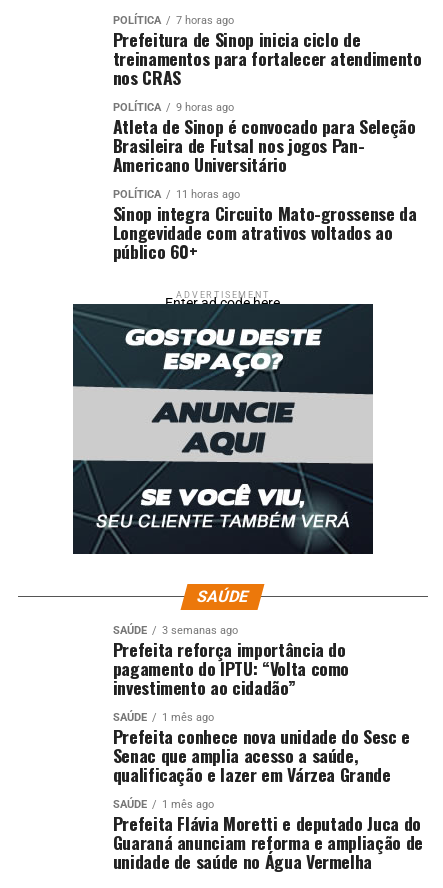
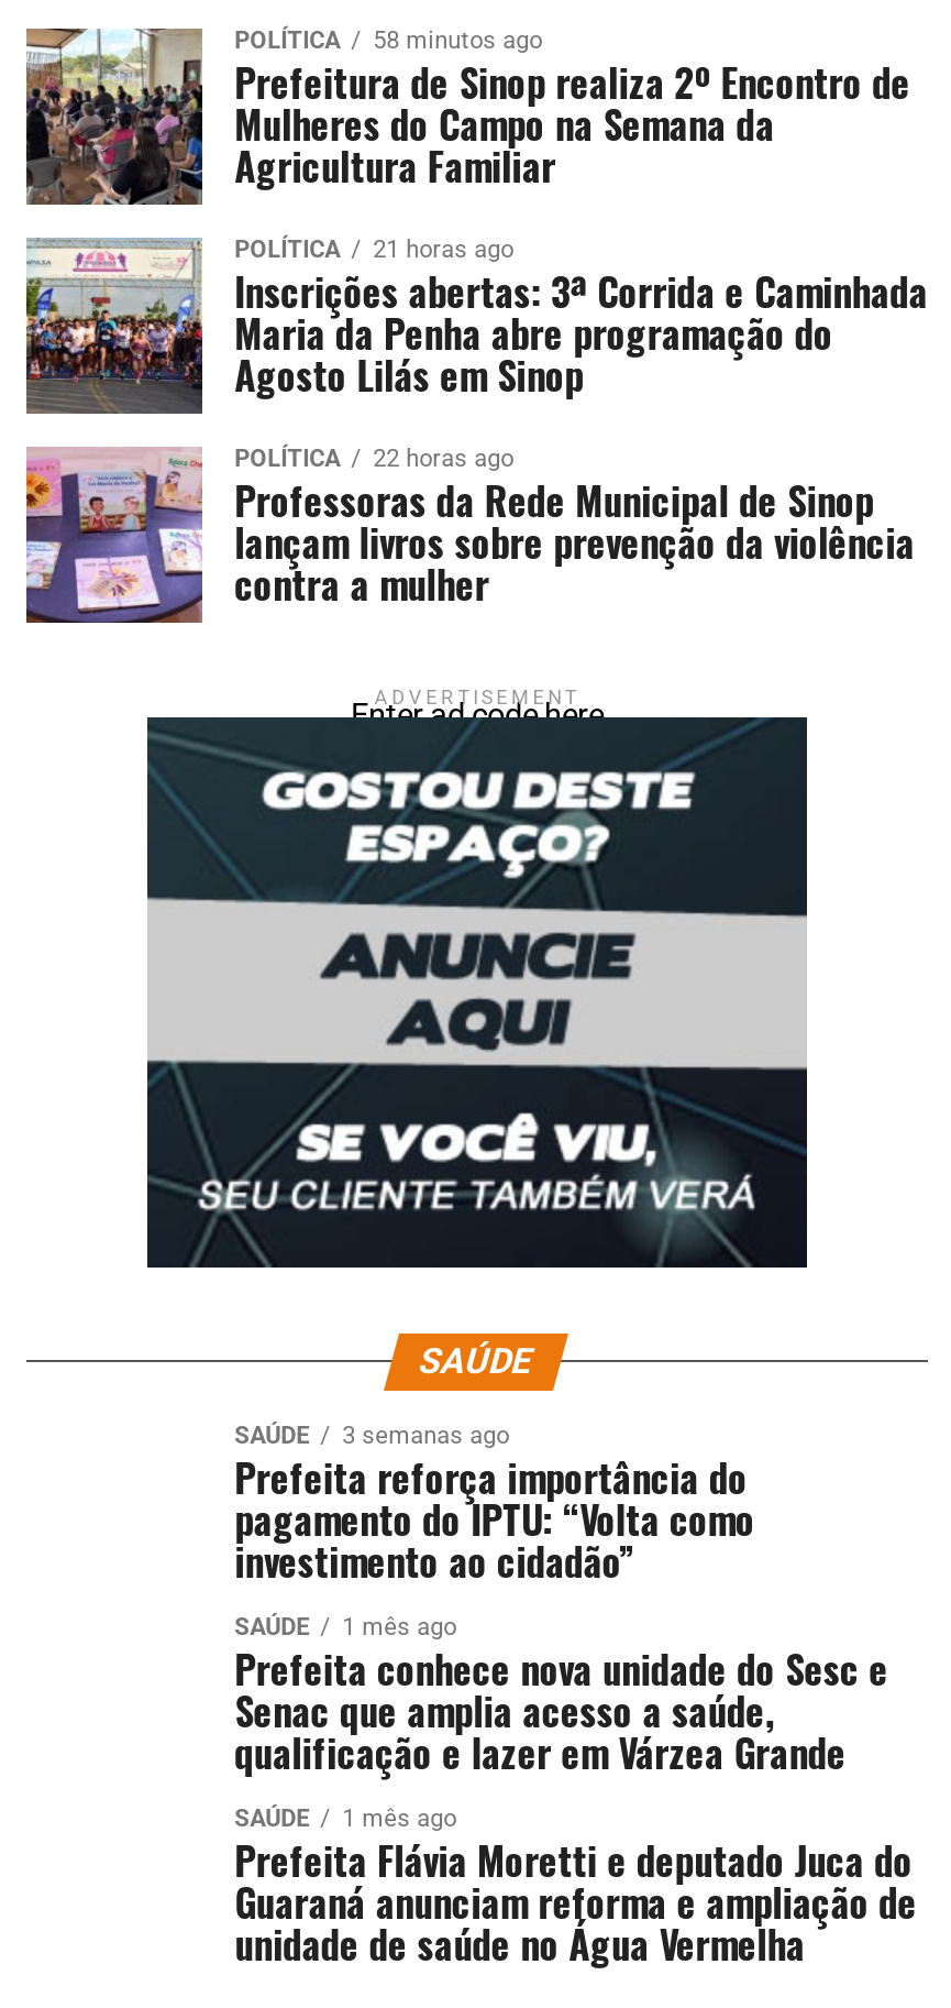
[113,14,422,90] 7 horas ago | Prefeitura de Sinop inicia ciclo de | treinamentos para fortalecer atendimento | nos CRAS -> [235,26,910,193] 58 minutos ago | Prefeitura de Sinop realiza 2º Encontro de | Mulheres do Campo na Semana da | Agricultura Familiar
none -> [24,26,204,207] [image]
[113,101,416,177] 9 horas ago | Atleta de Sinop é convocado para Seleção | Brasileira de Futsal nos jogos Pan- | Americano Universitário -> [235,235,928,402] 21 horas ago | Inscrições abertas: 3ª Corrida e Caminhada | Maria da Penha abre programação do | Agosto Lilás em Sinop
none -> [24,235,202,416] [image]
[113,188,417,264] 11 horas ago | Sinop integra Circuito Mato-grossense da | Longevidade com atrativos voltados ao | público 60+ -> [235,444,914,611] 22 horas ago | Professoras da Rede Municipal de Sinop | lançam livros sobre prevenção da violência | contra a mulher
none -> [24,447,202,625] [image]

